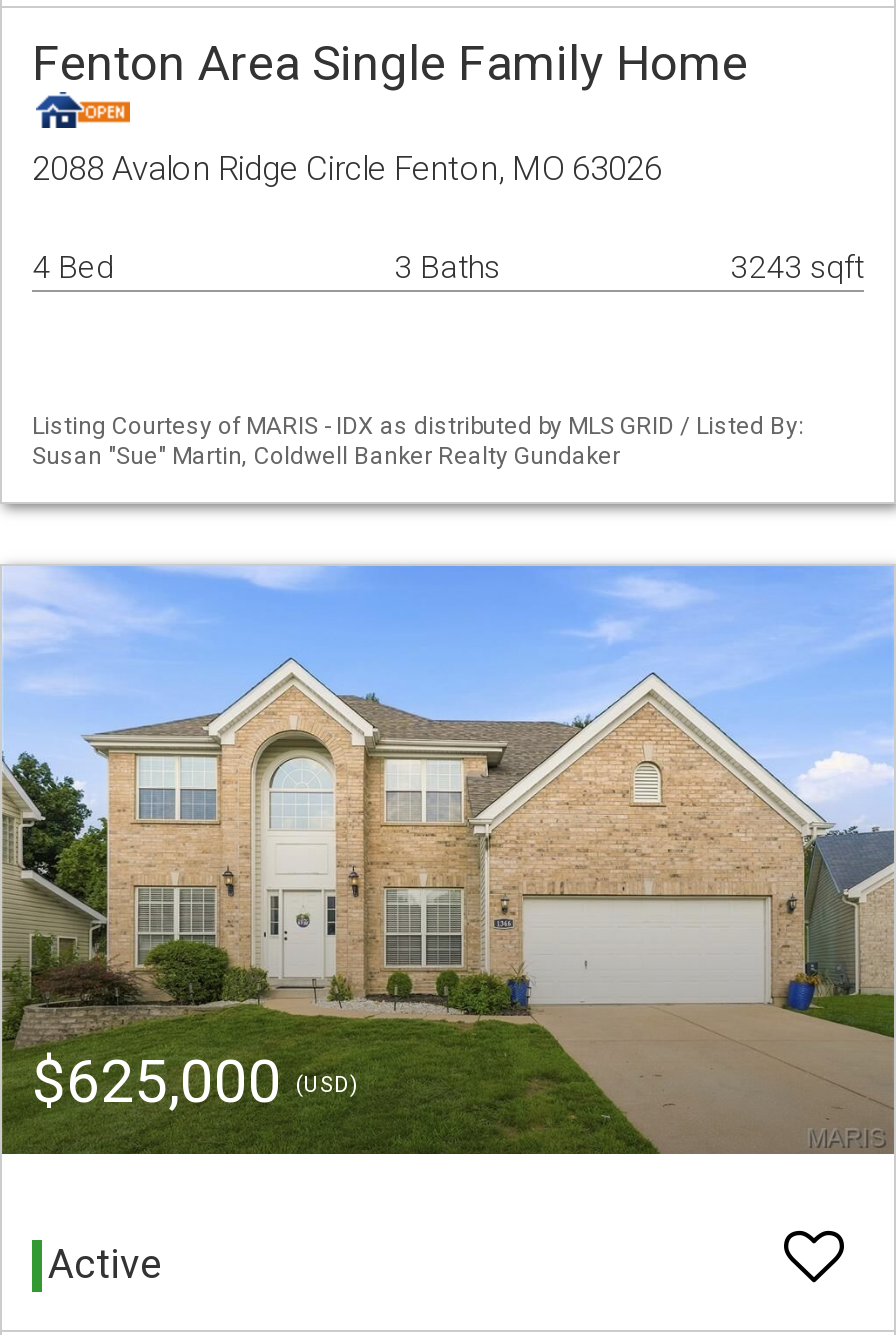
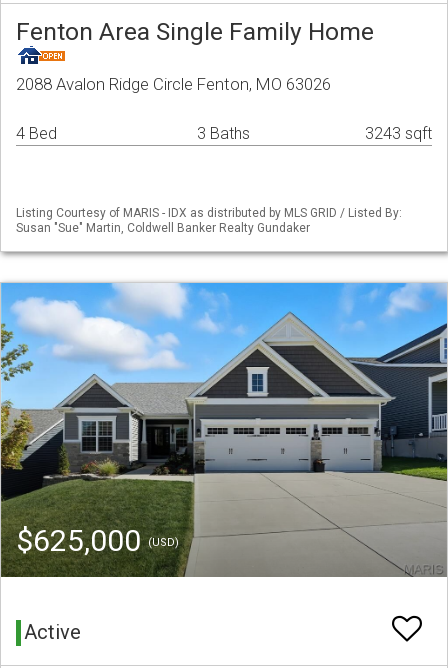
[6,566,890,1156] [image] -> [3,282,445,577] [image]

